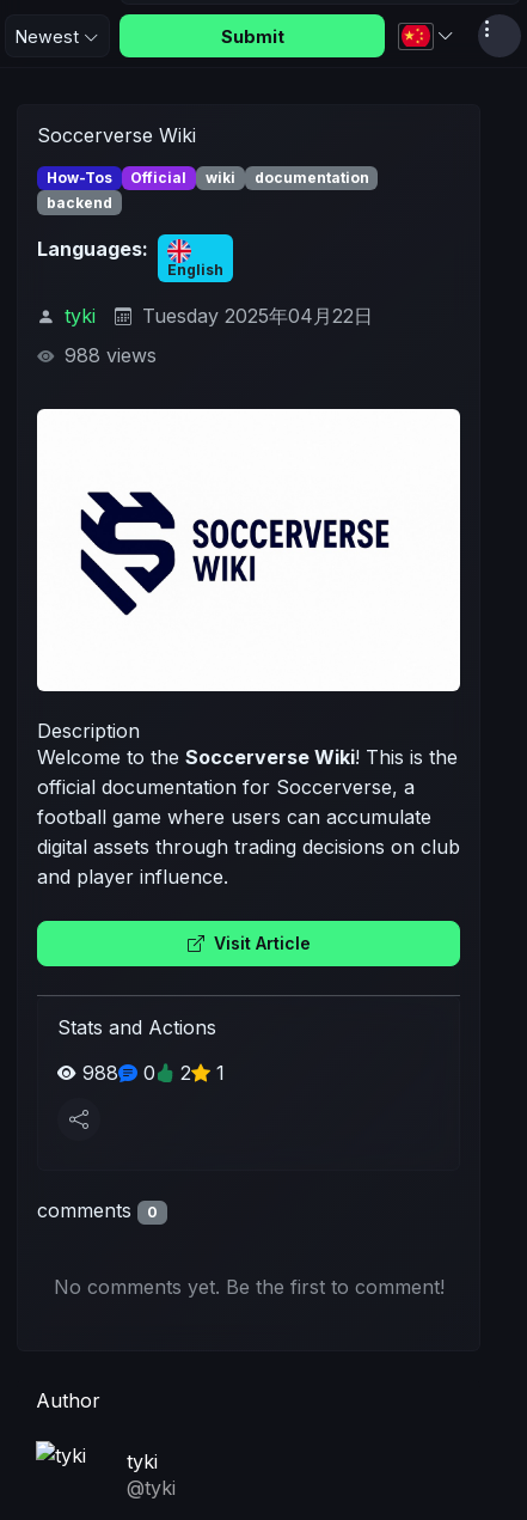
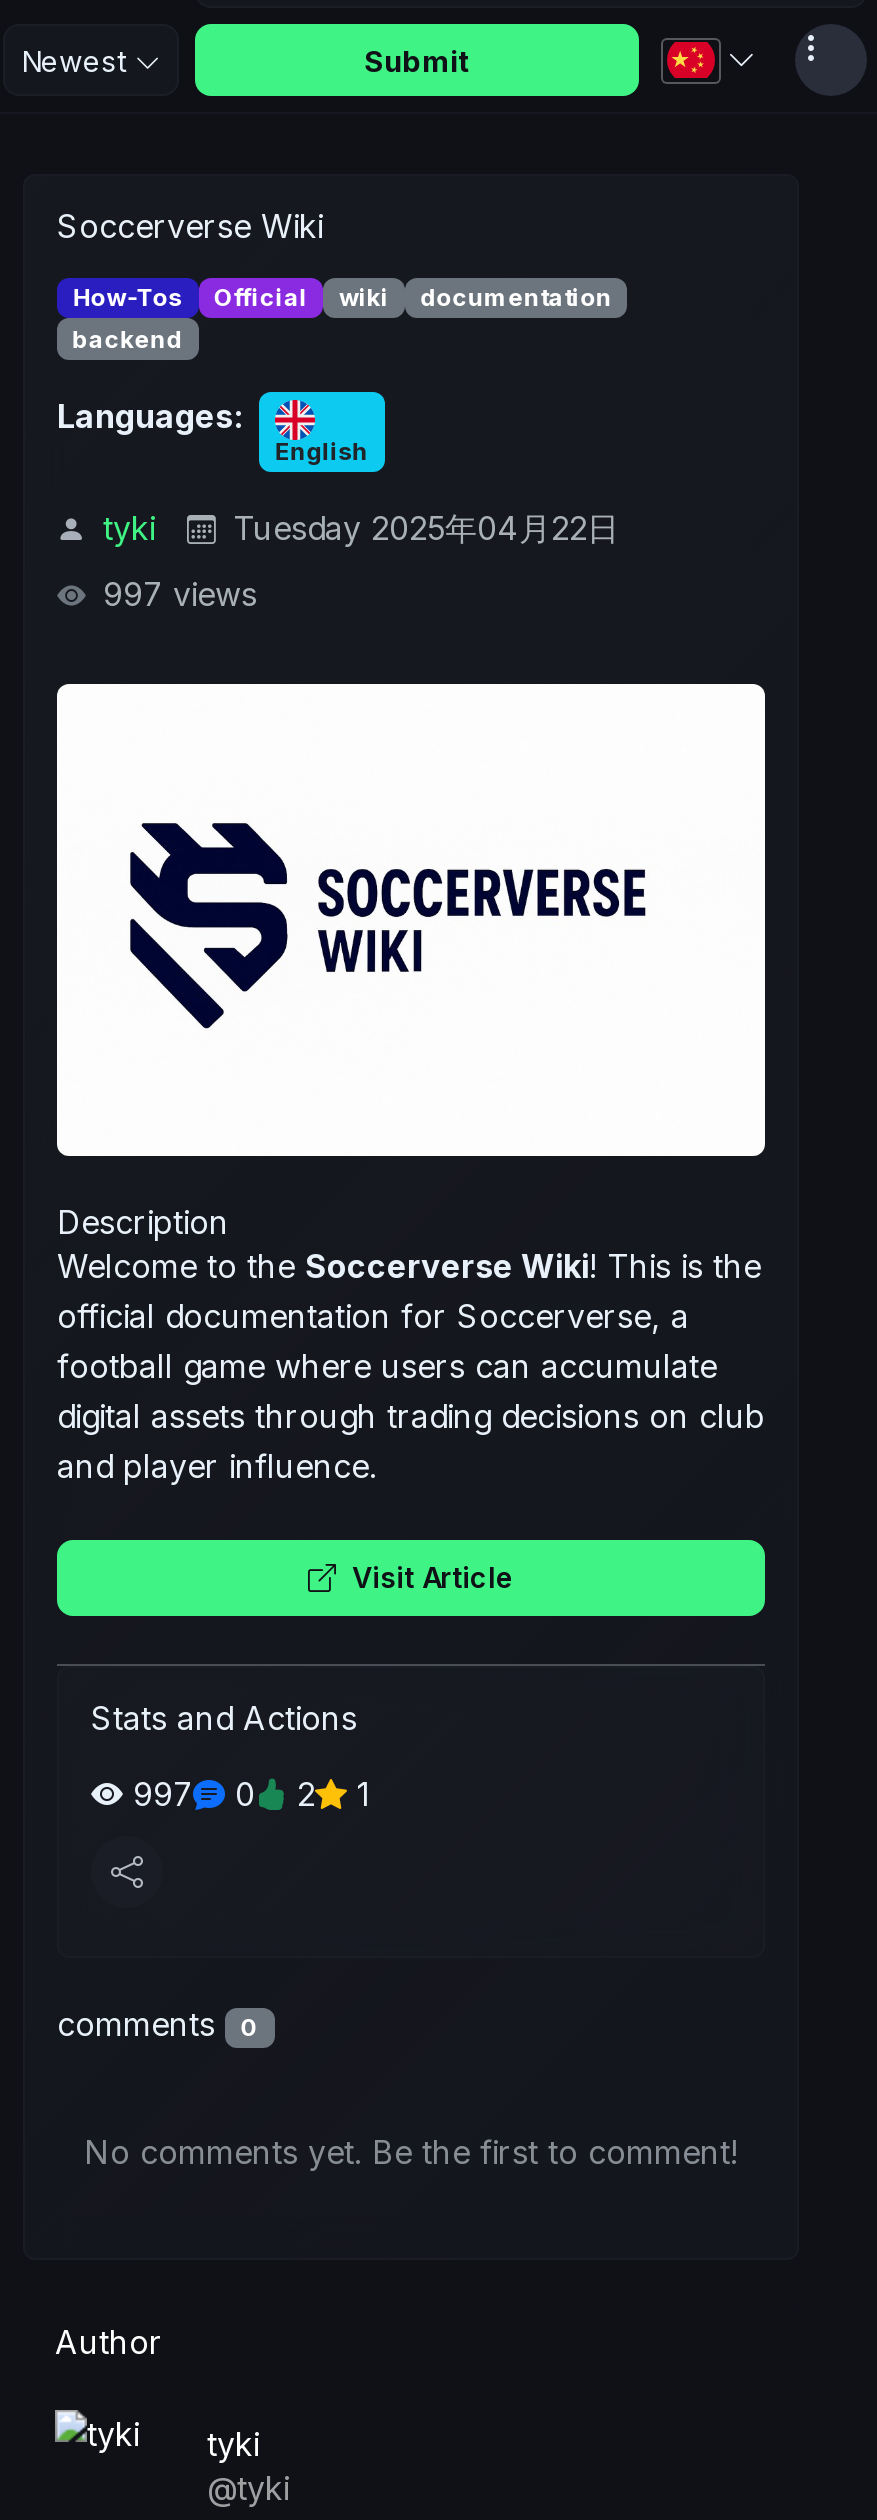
[59,343,157,367] 988 views -> [93,574,257,614] 997 views
[82,1061,225,1085] 988 0 2 1 -> [133,1774,371,1814] 997 0 2 1

